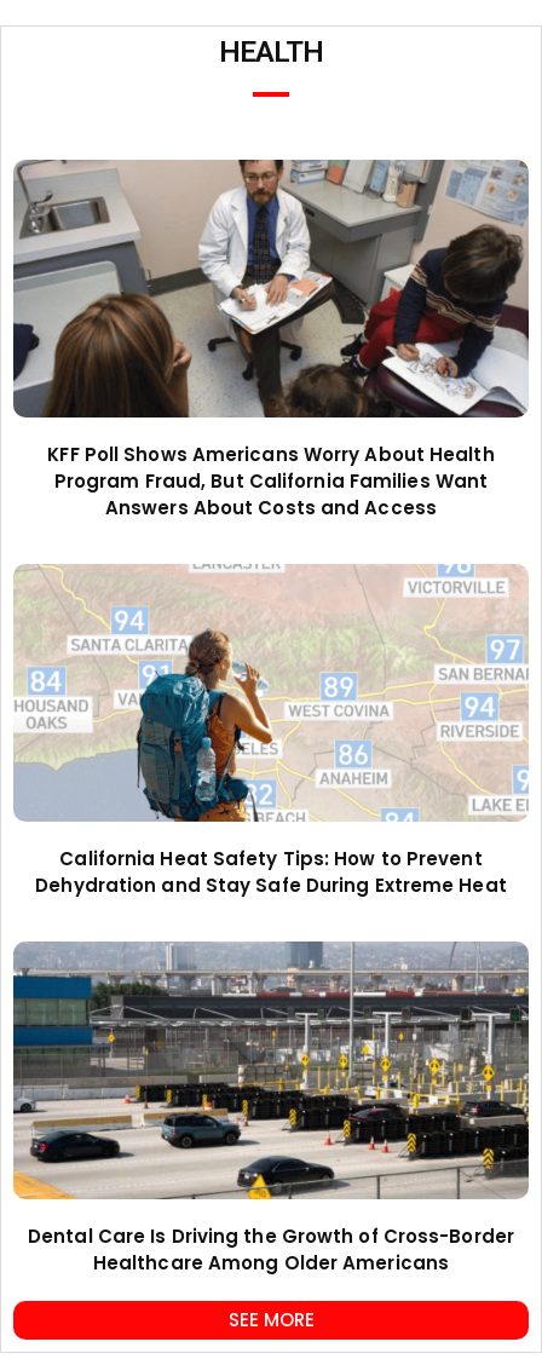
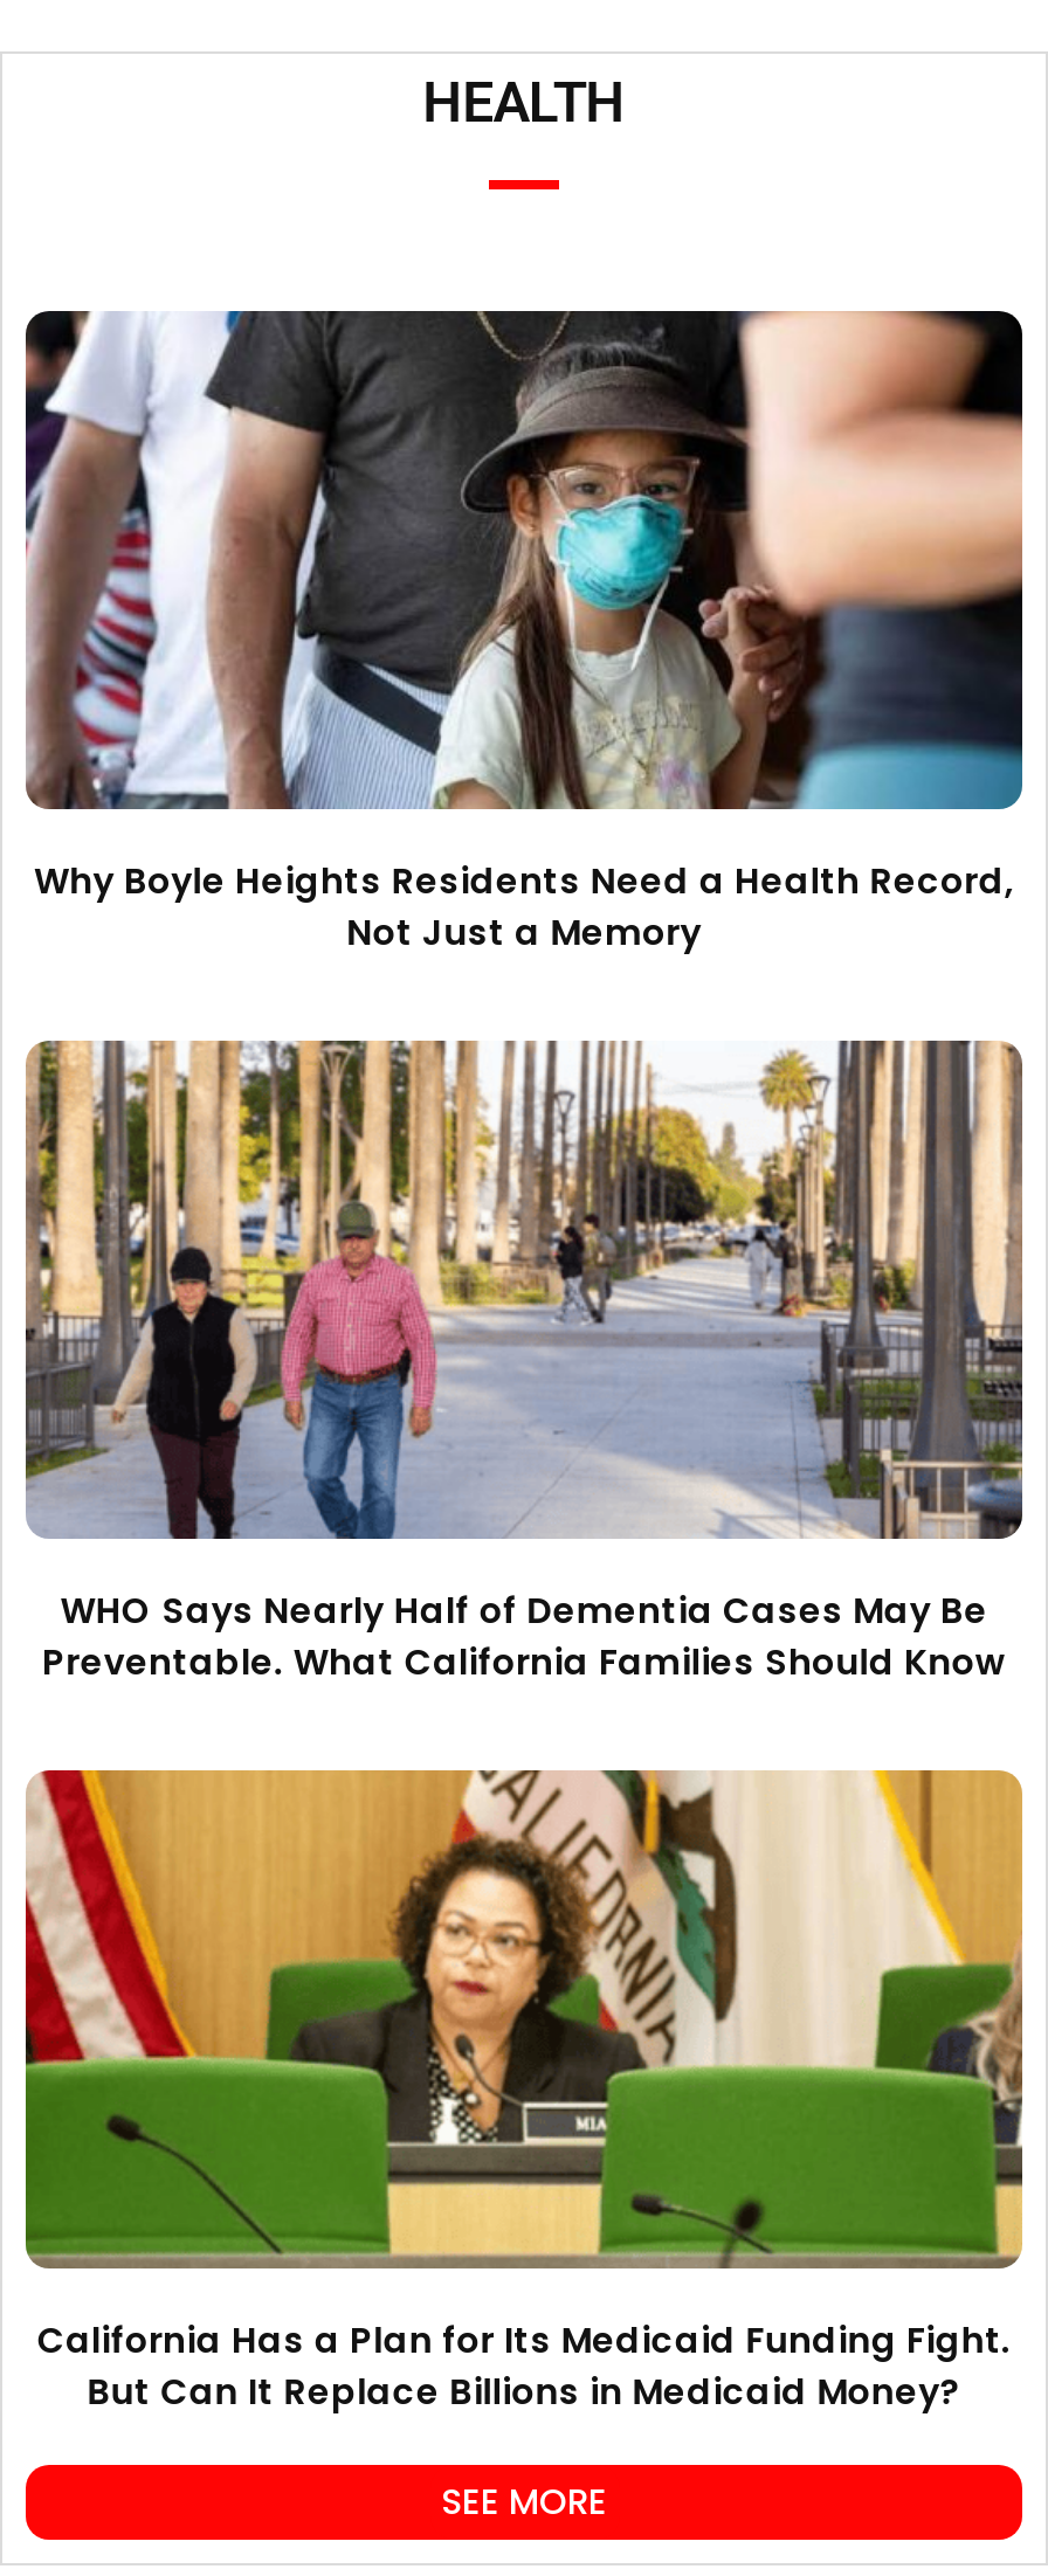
[13,159,529,520] [image] | KFF Poll Shows Americans Worry About Health | Program Fraud, But California Families Want | Answers About Costs and Access -> [26,309,1025,956] [image] | Why Boyle Heights Residents Need a Health Record, | Not Just a Memory
[13,564,529,897] [image] | California Heat Safety Tips: How to Prevent | Dehydration and Stay Safe During Extreme Heat -> [23,1038,1025,1685] [image] | WHO Says Nearly Half of Dementia Cases May Be | Preventable. What California Families Should Know
[12,941,530,1275] [image] | Dental Care Is Driving the Growth of Cross-Border | Healthcare Among Older Americans -> [23,1768,1025,2415] [image] | California Has a Plan for Its Medicaid Funding Fight. | But Can It Replace Billions in Medicaid Money?

